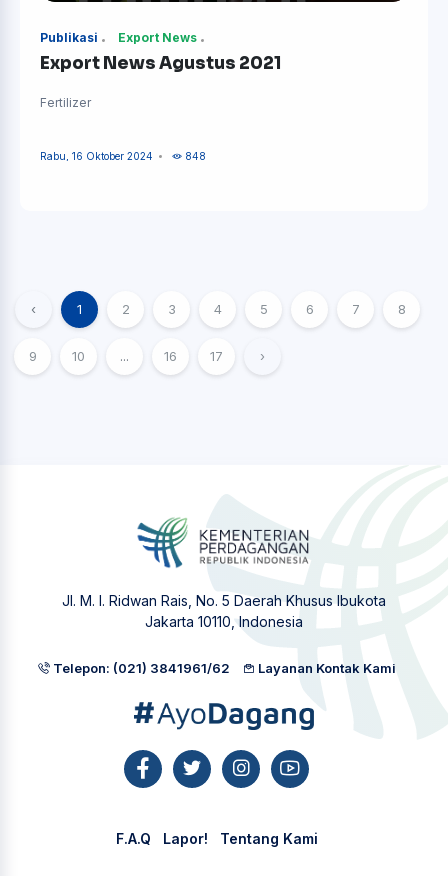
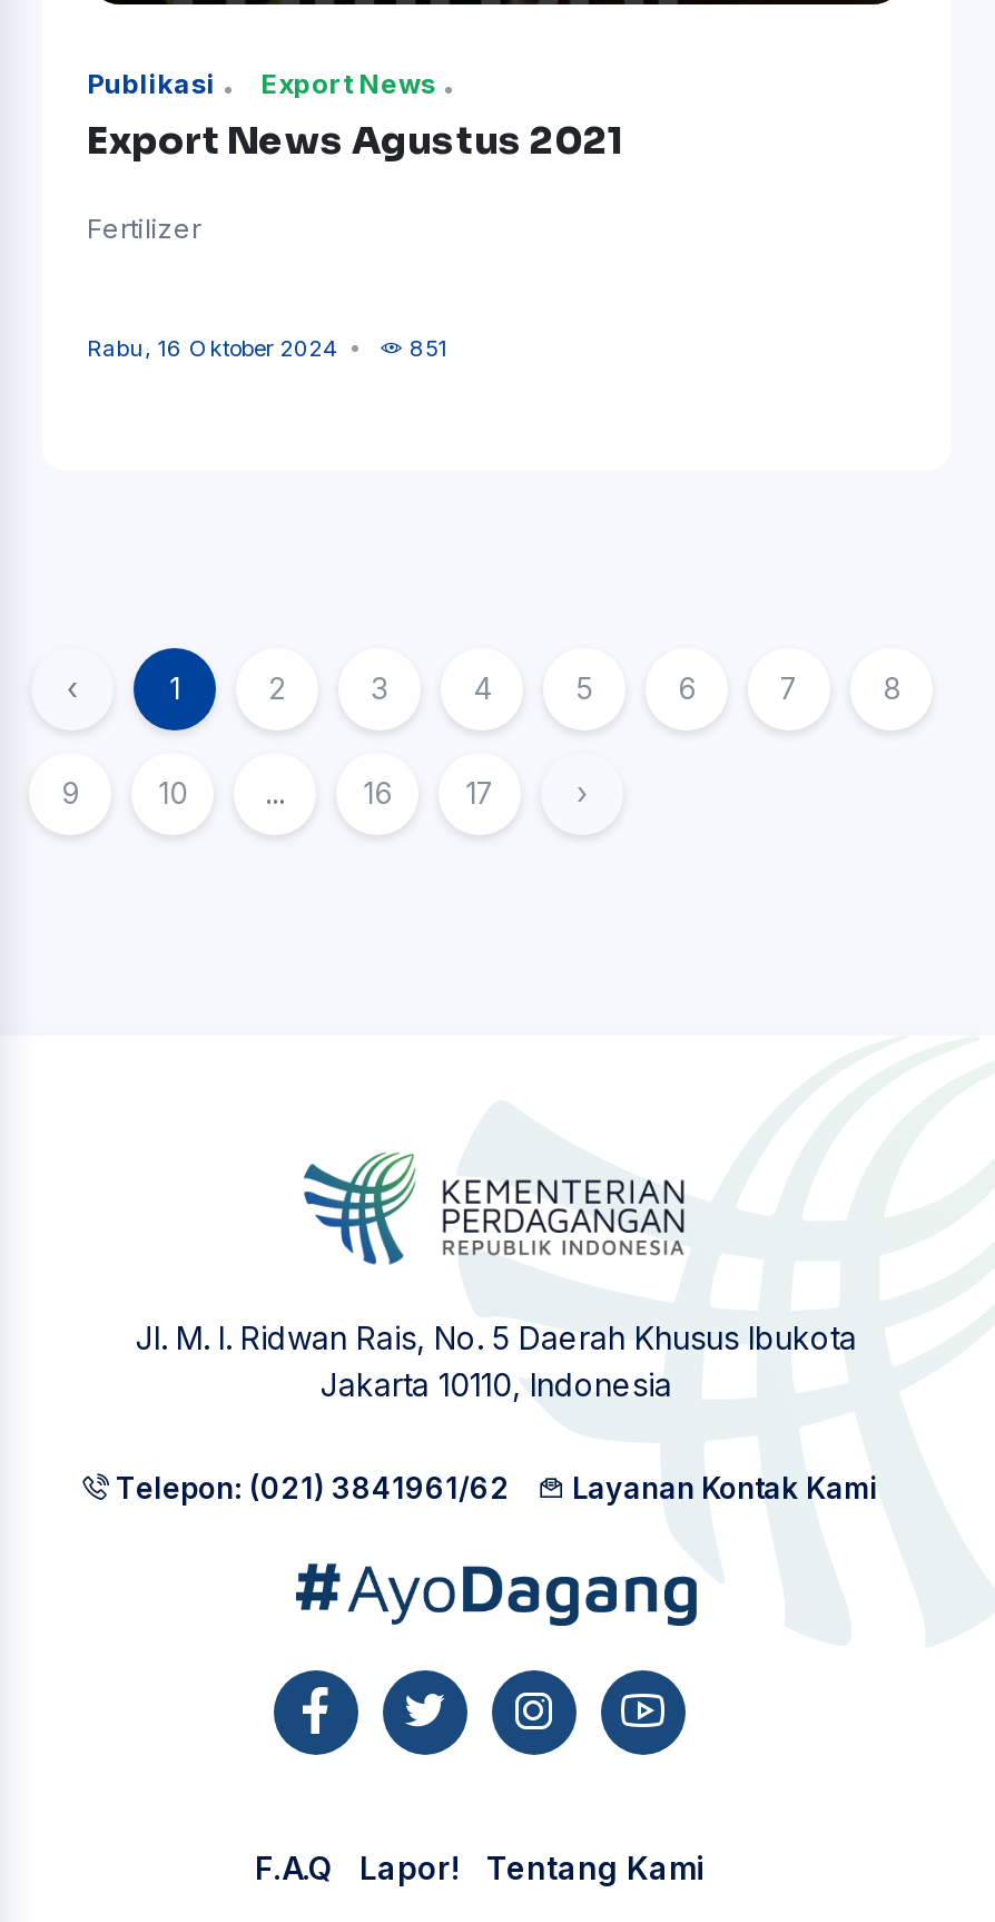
[182,150,206,162] 848 -> [403,335,447,362] 851

